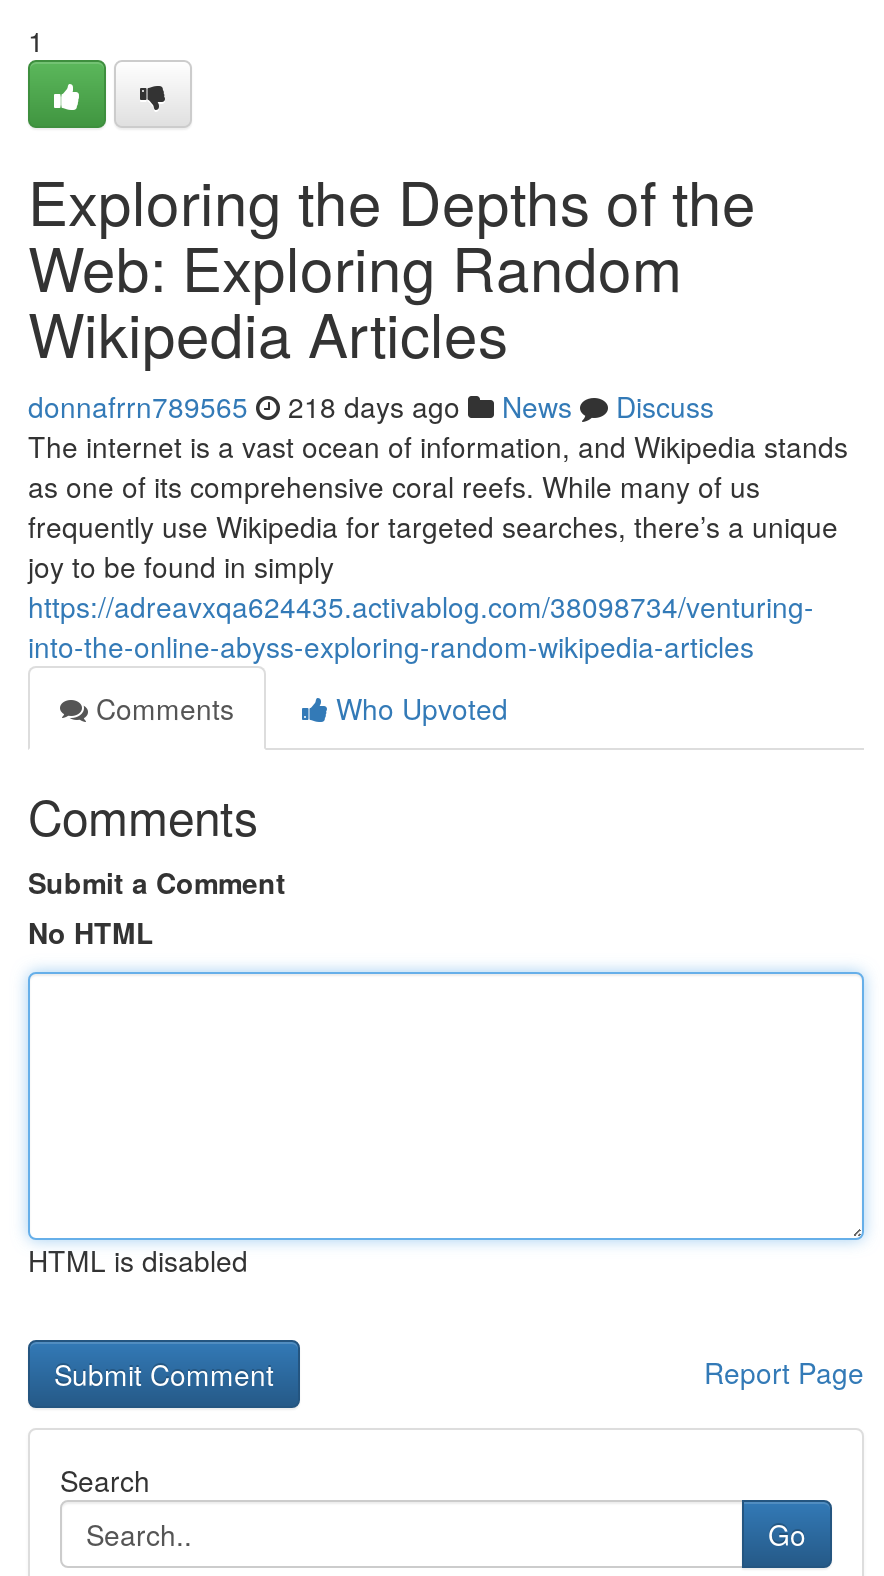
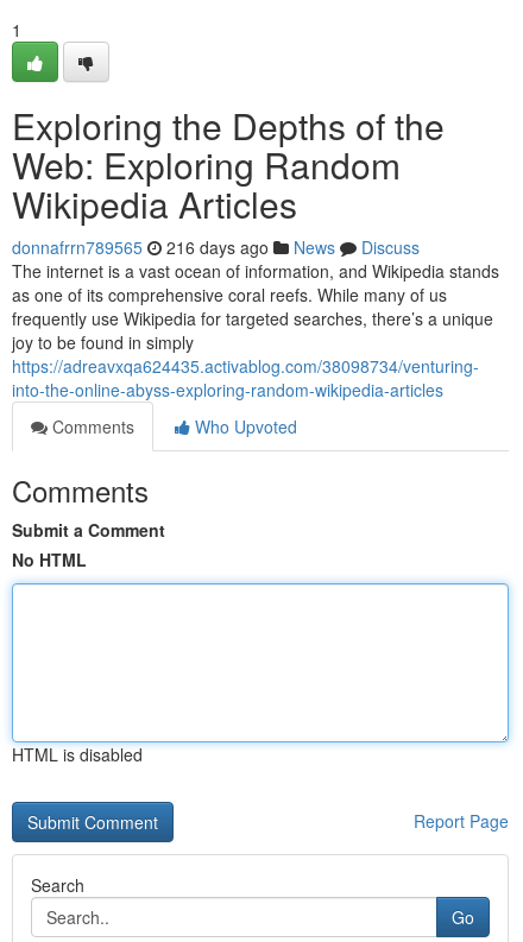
[28,386,714,426] donnafrrn789565 218 days ago News Discuss -> [12,235,420,259] donnafrrn789565 216 days ago News Discuss

